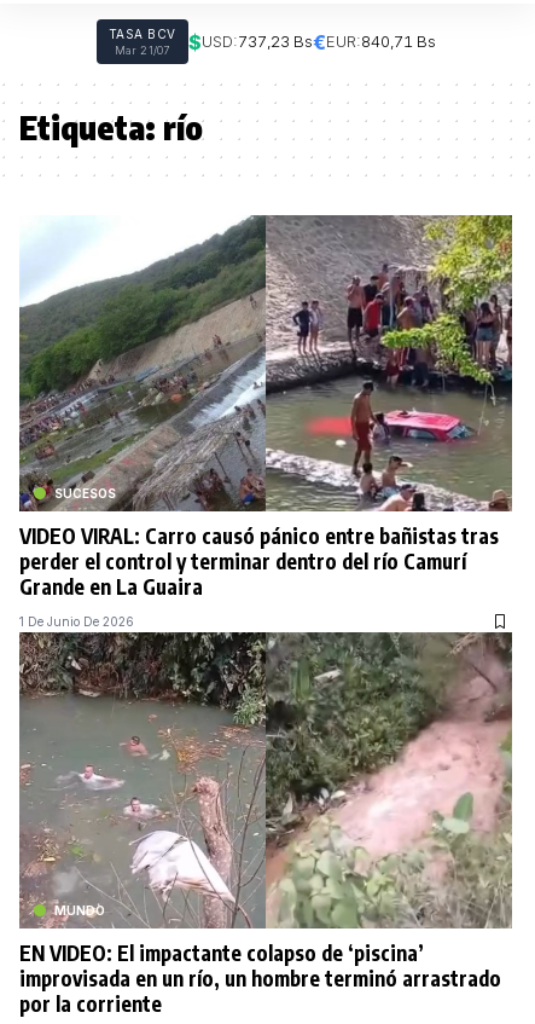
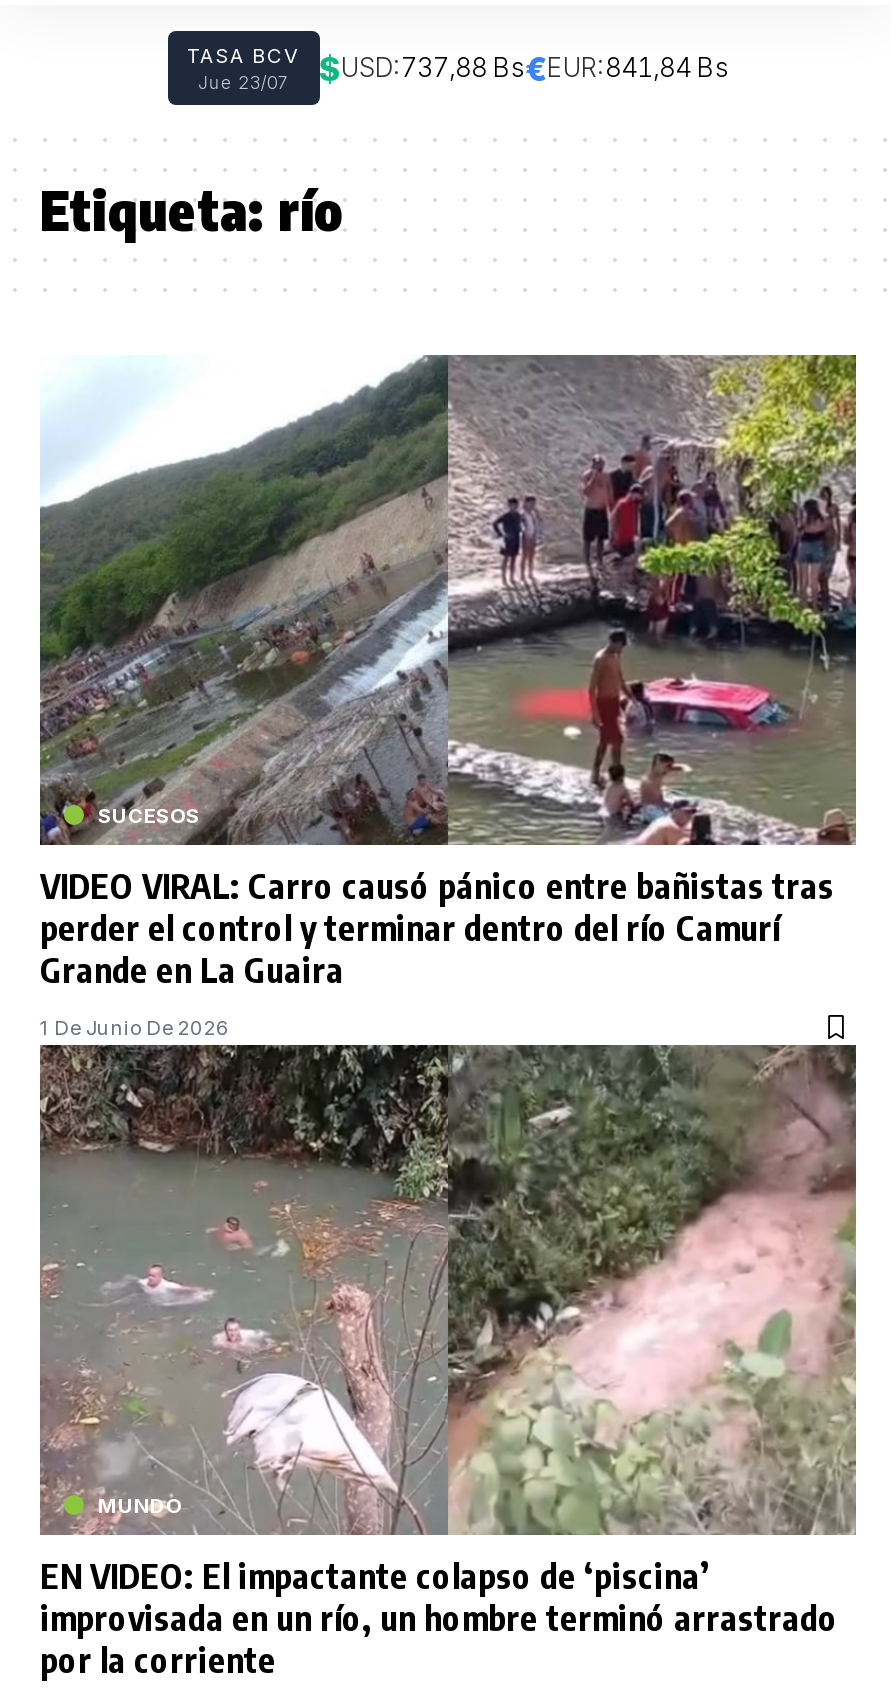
[114,30,435,57] Mar 21/07 | $USD:737,23 Bs€EUR:840,71 Bs -> [198,48,729,93] Jue 23/07 | $USD:737,88 Bs€EUR:841,84 Bs

